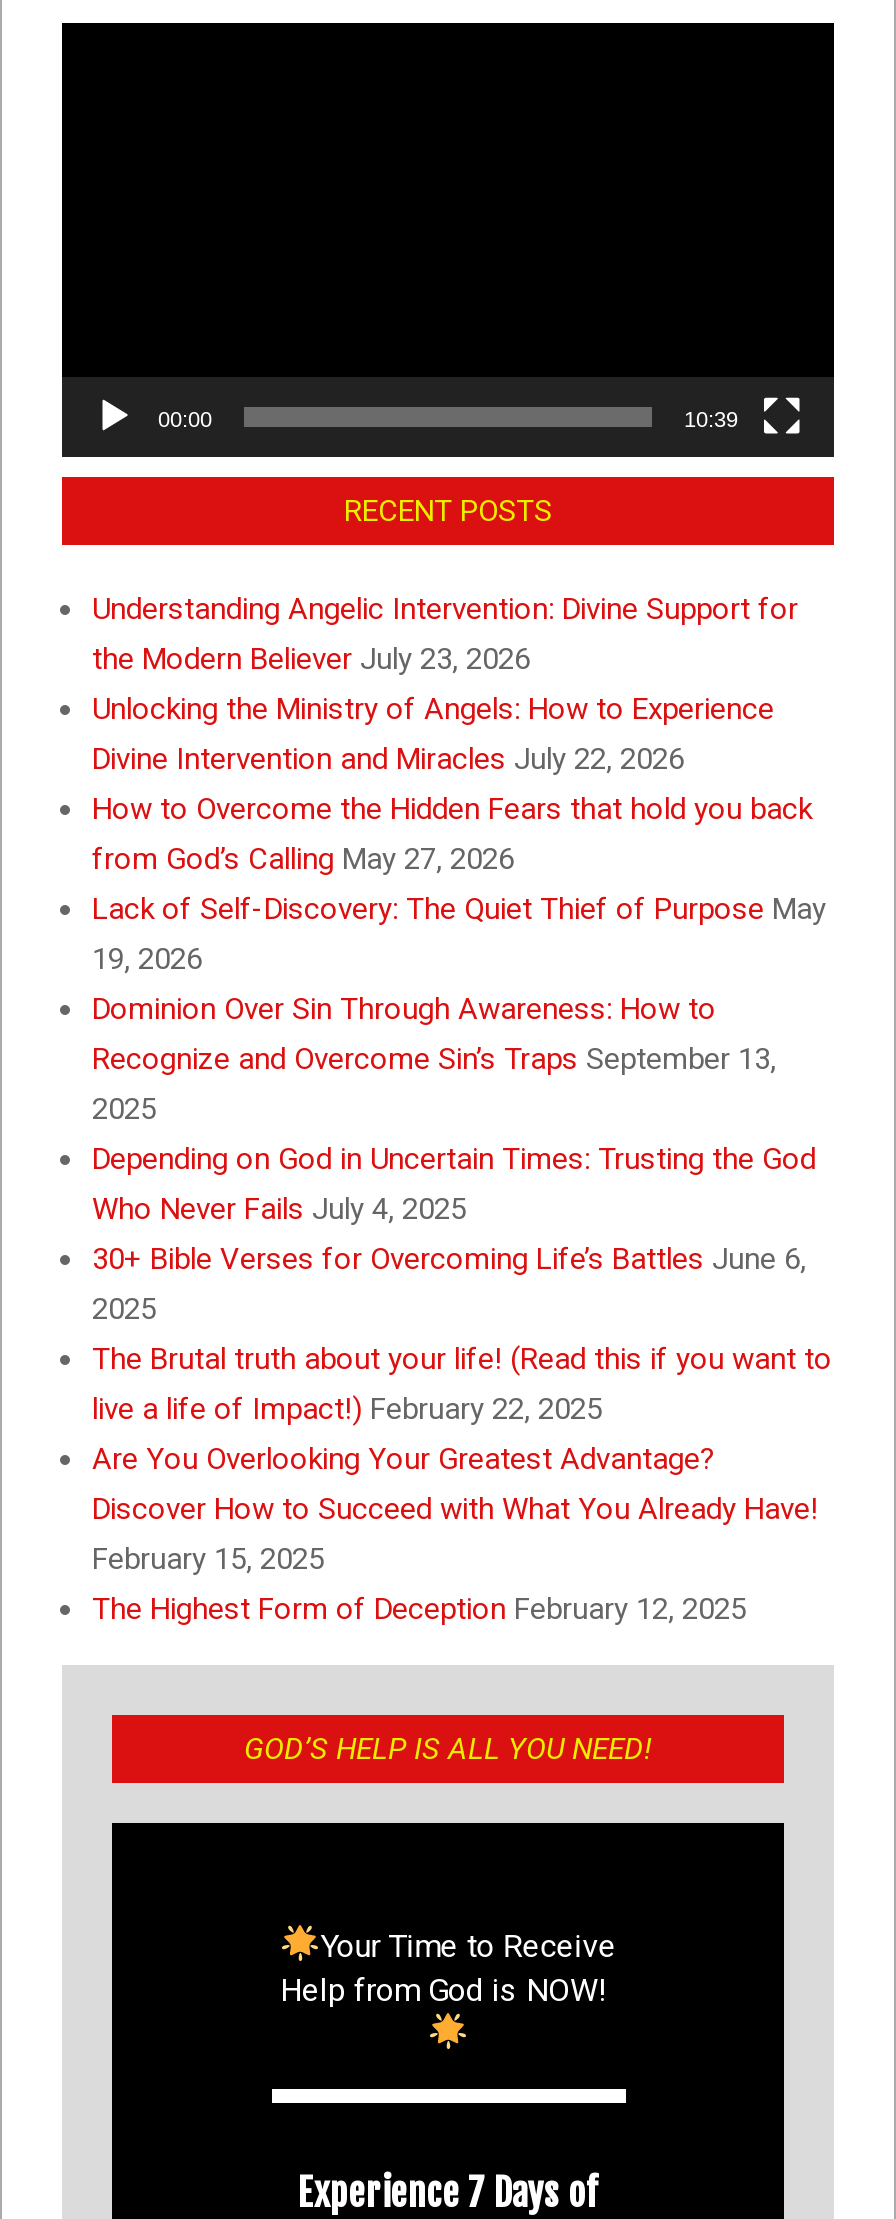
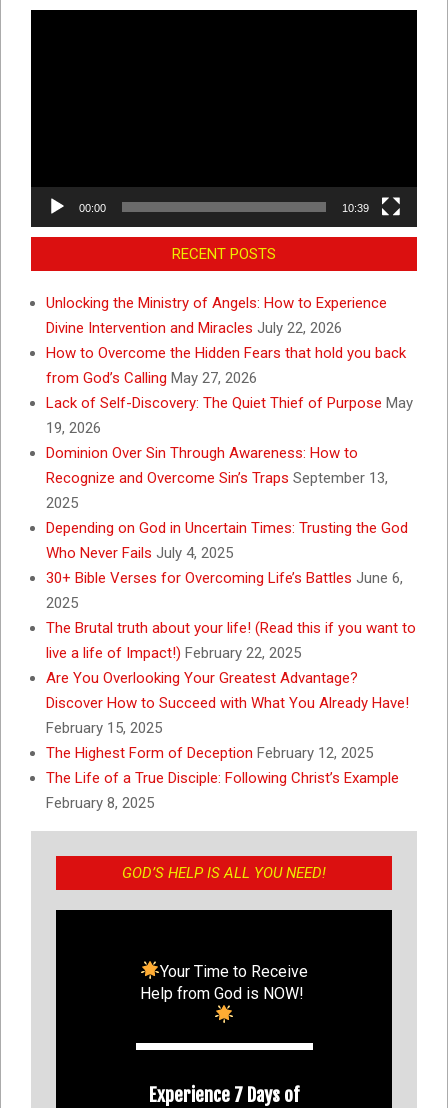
[92,592,798,678] Understanding Angelic Intervention: Divine Support for | the Modern Believer July 23, 2026 -> none
moved [92,692,832,1628] -> [46,294,416,762]: Unlocking the Ministry of Angels: How to Experience | Divine Intervention and Miracles July 22, 2026 | How to Overcome the Hidden Fears that hold you back | ... | February 15, 2025 | The Highest Form of Deception February 12, 2025
none -> [46,769,399,812] The Life of a True Disciple: Following Christ’s Example | February 8, 2025

